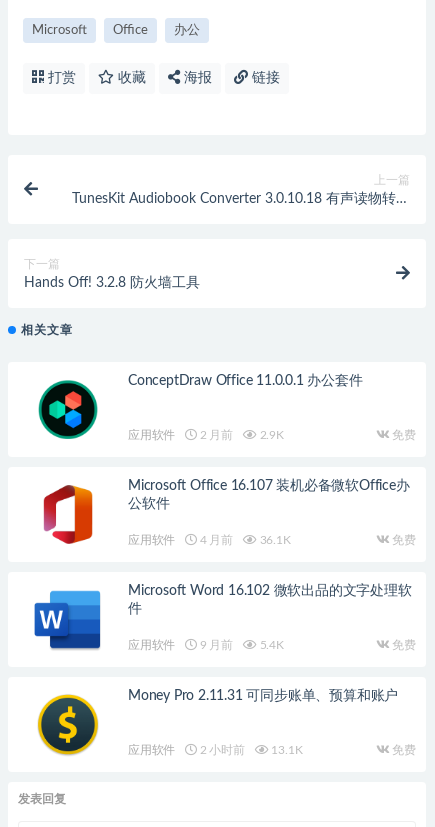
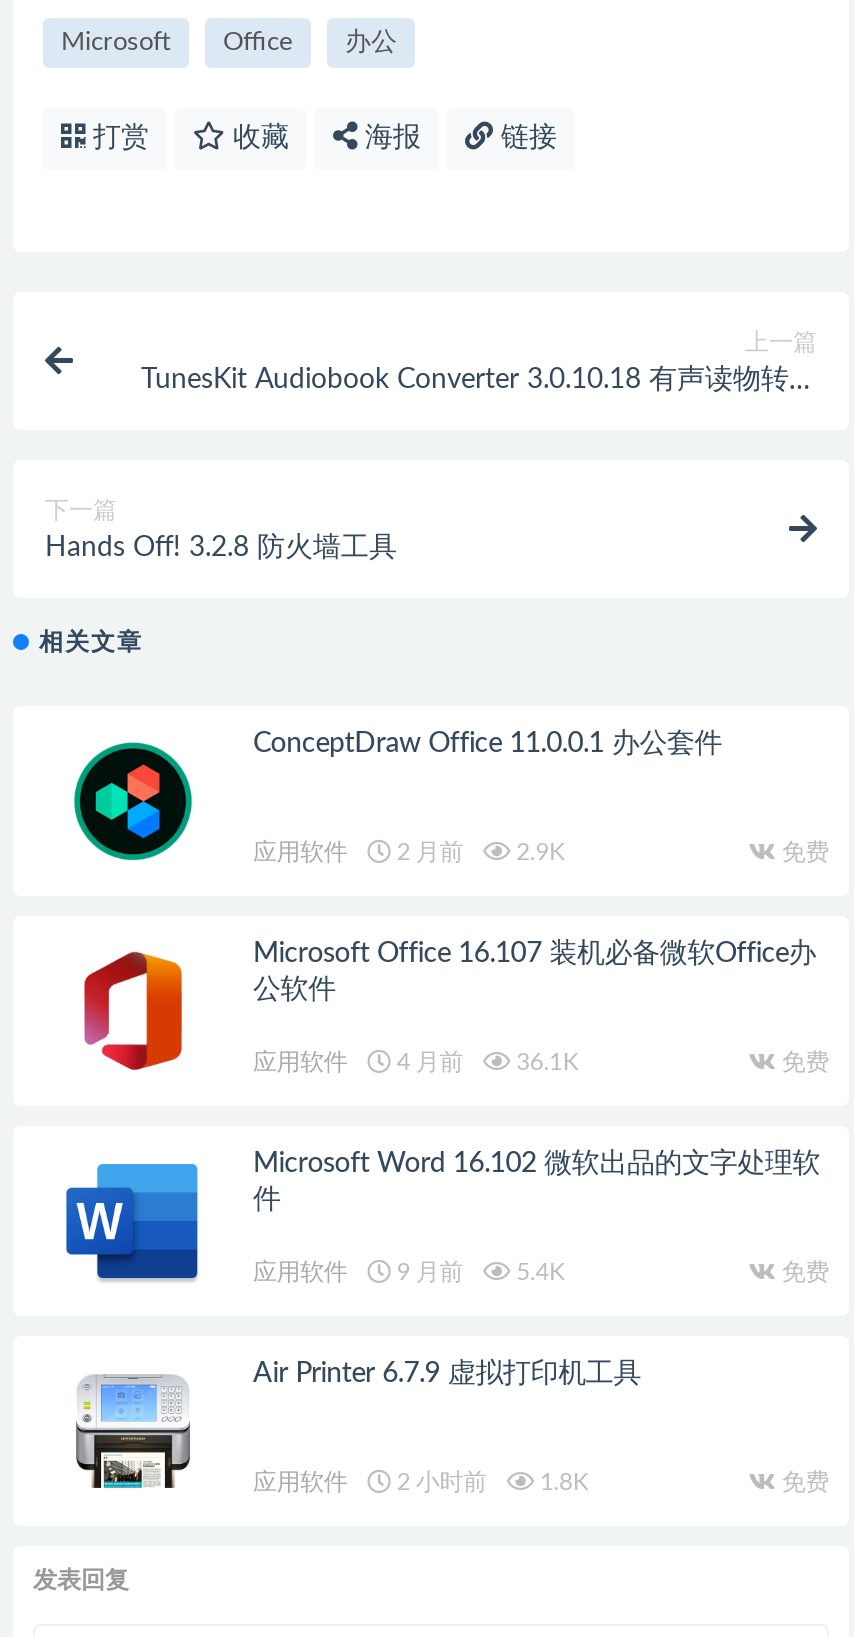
[37,689,398,756] [image] | Money Pro 2.11.31 可同步账单、预算和账户 -> [73,1361,641,1492] [image] | Air Printer 6.7.9 虚拟打印机工具
[128,744,302,756] 应用软件 2 小时前 13.1K -> [253,1471,588,1495] 应用软件 2 小时前 1.8K

